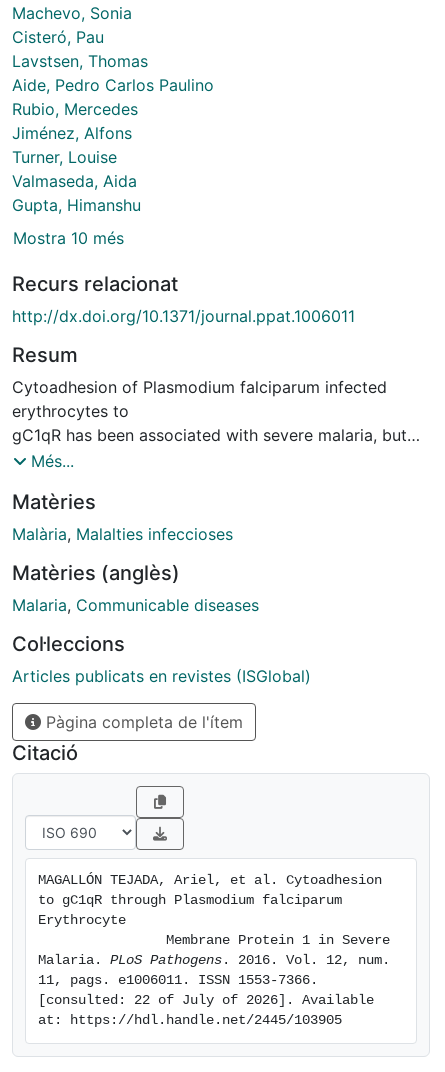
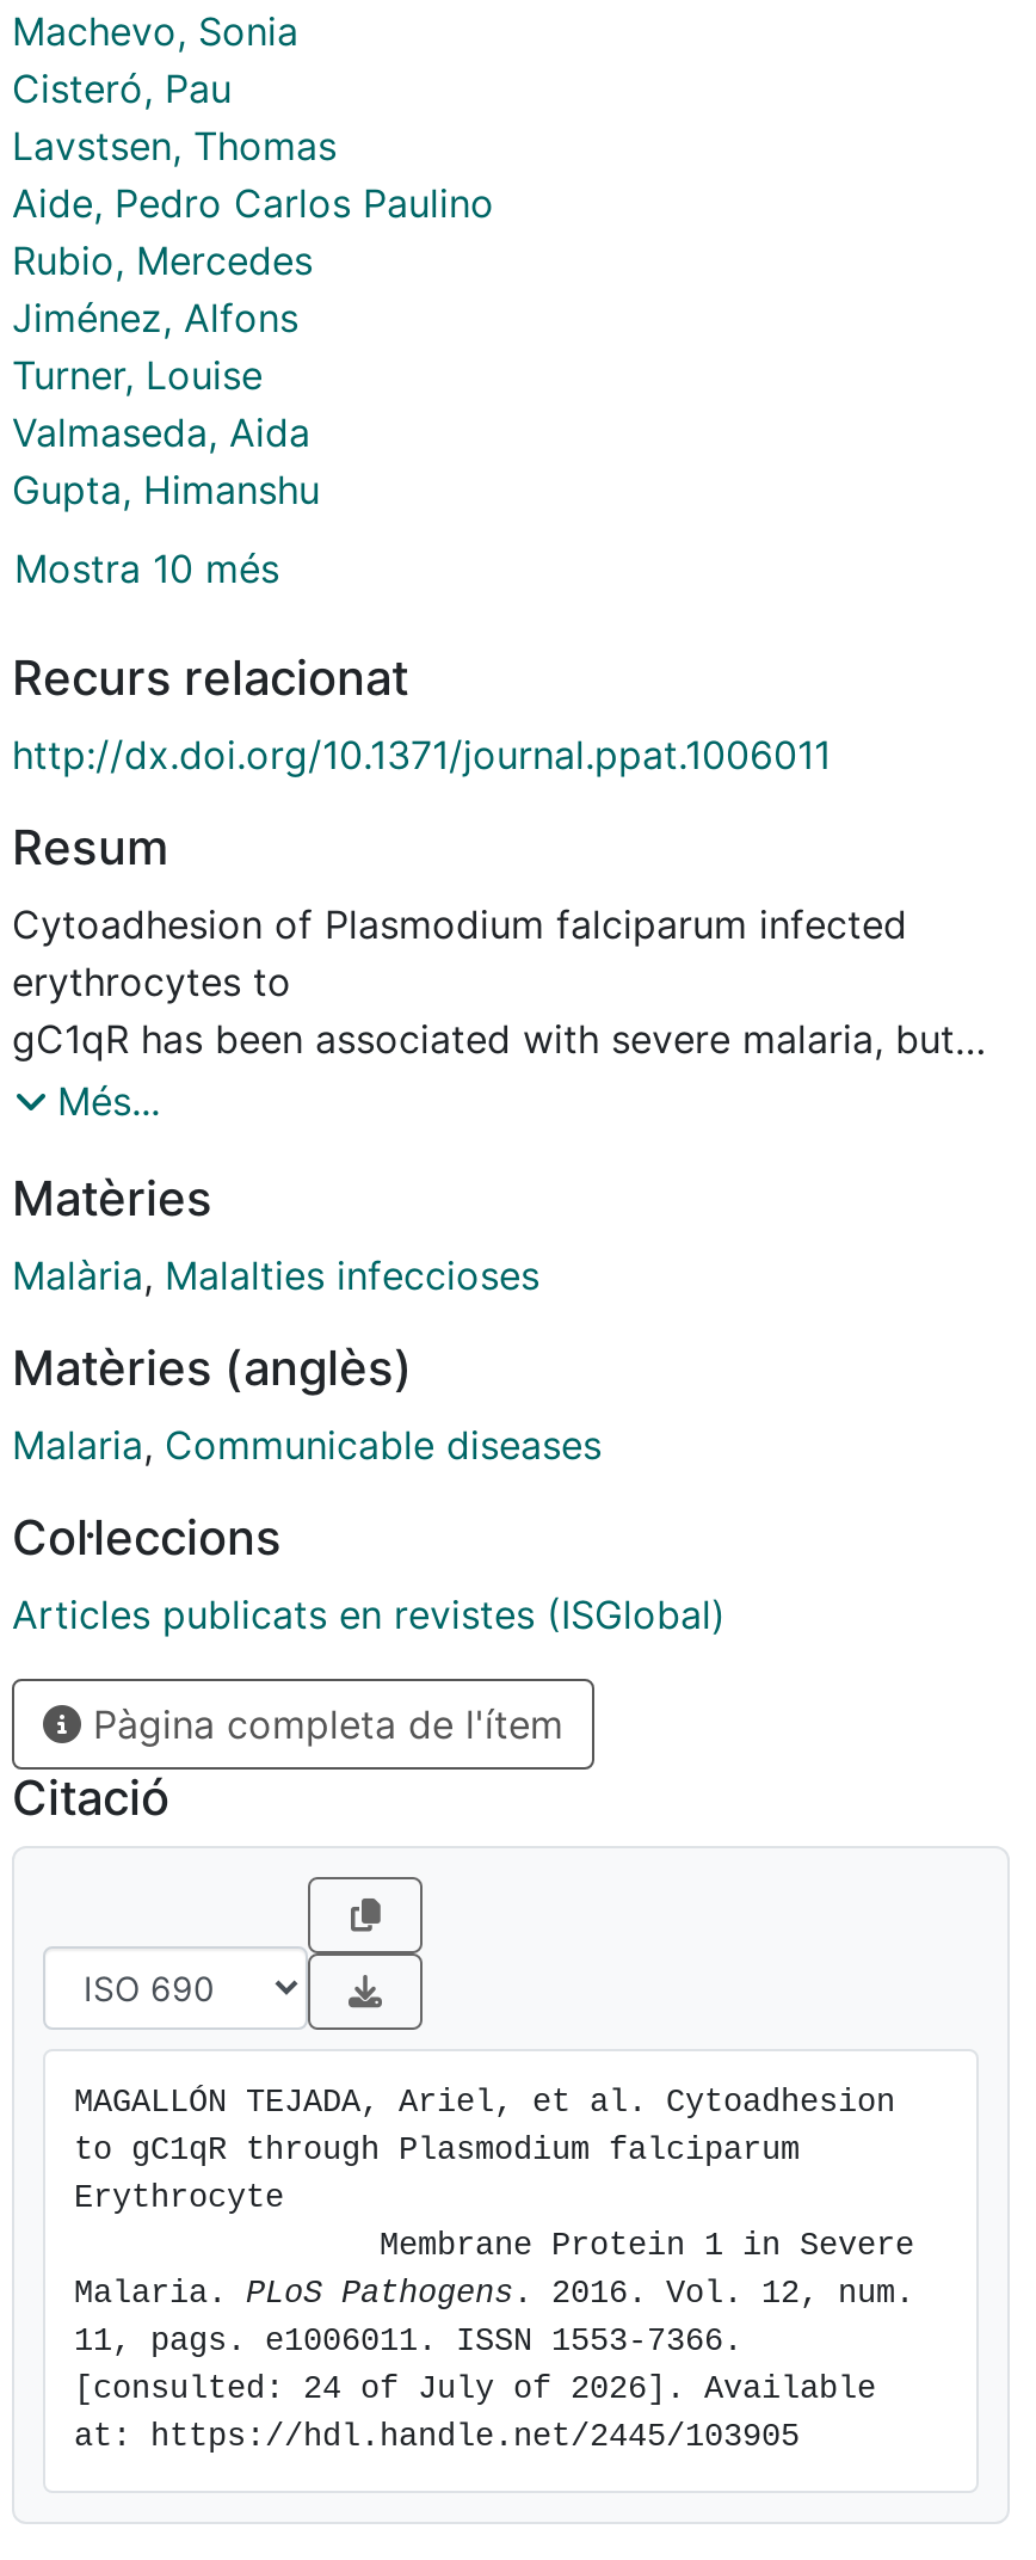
[38,993,374,1008] [consulted: 22 of July of 2026]. Available -> [74,2372,876,2407] [consulted: 24 of July of 2026]. Available

